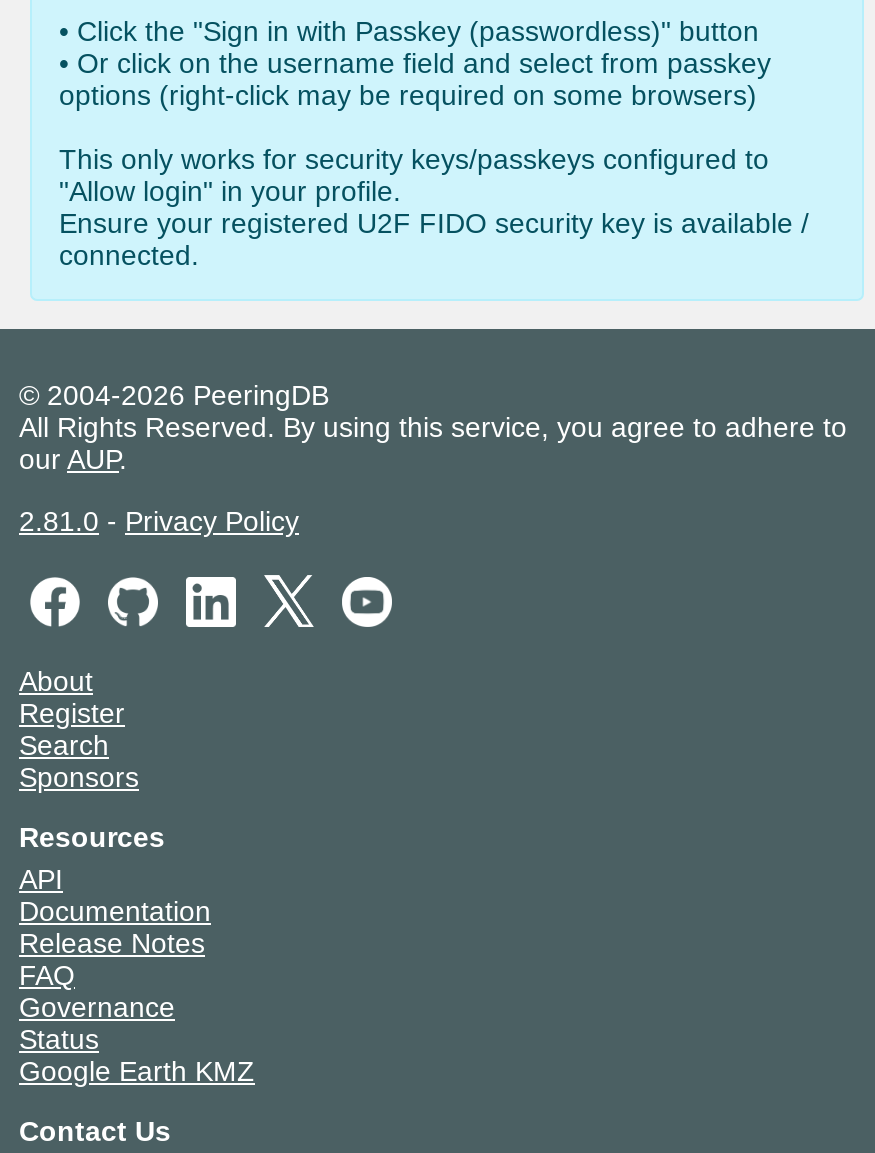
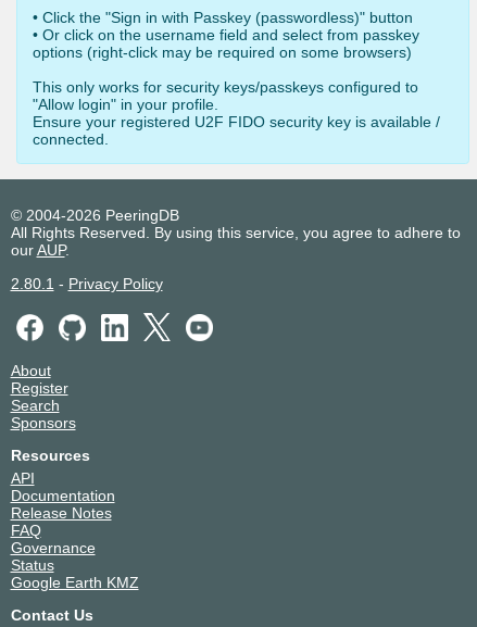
[19,506,299,538] 2.81.0 - Privacy Policy -> [10,275,162,293] 2.80.1 - Privacy Policy

